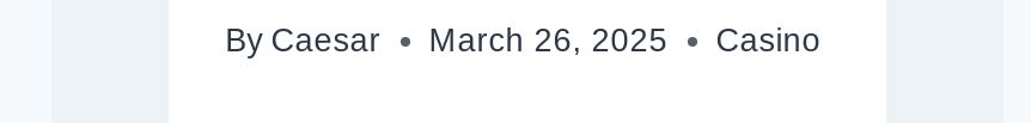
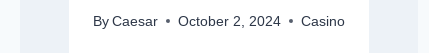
[225,23,821,59] By Caesar March 26, 2025 Casino -> [93,14,345,29] By Caesar October 2, 2024 Casino

